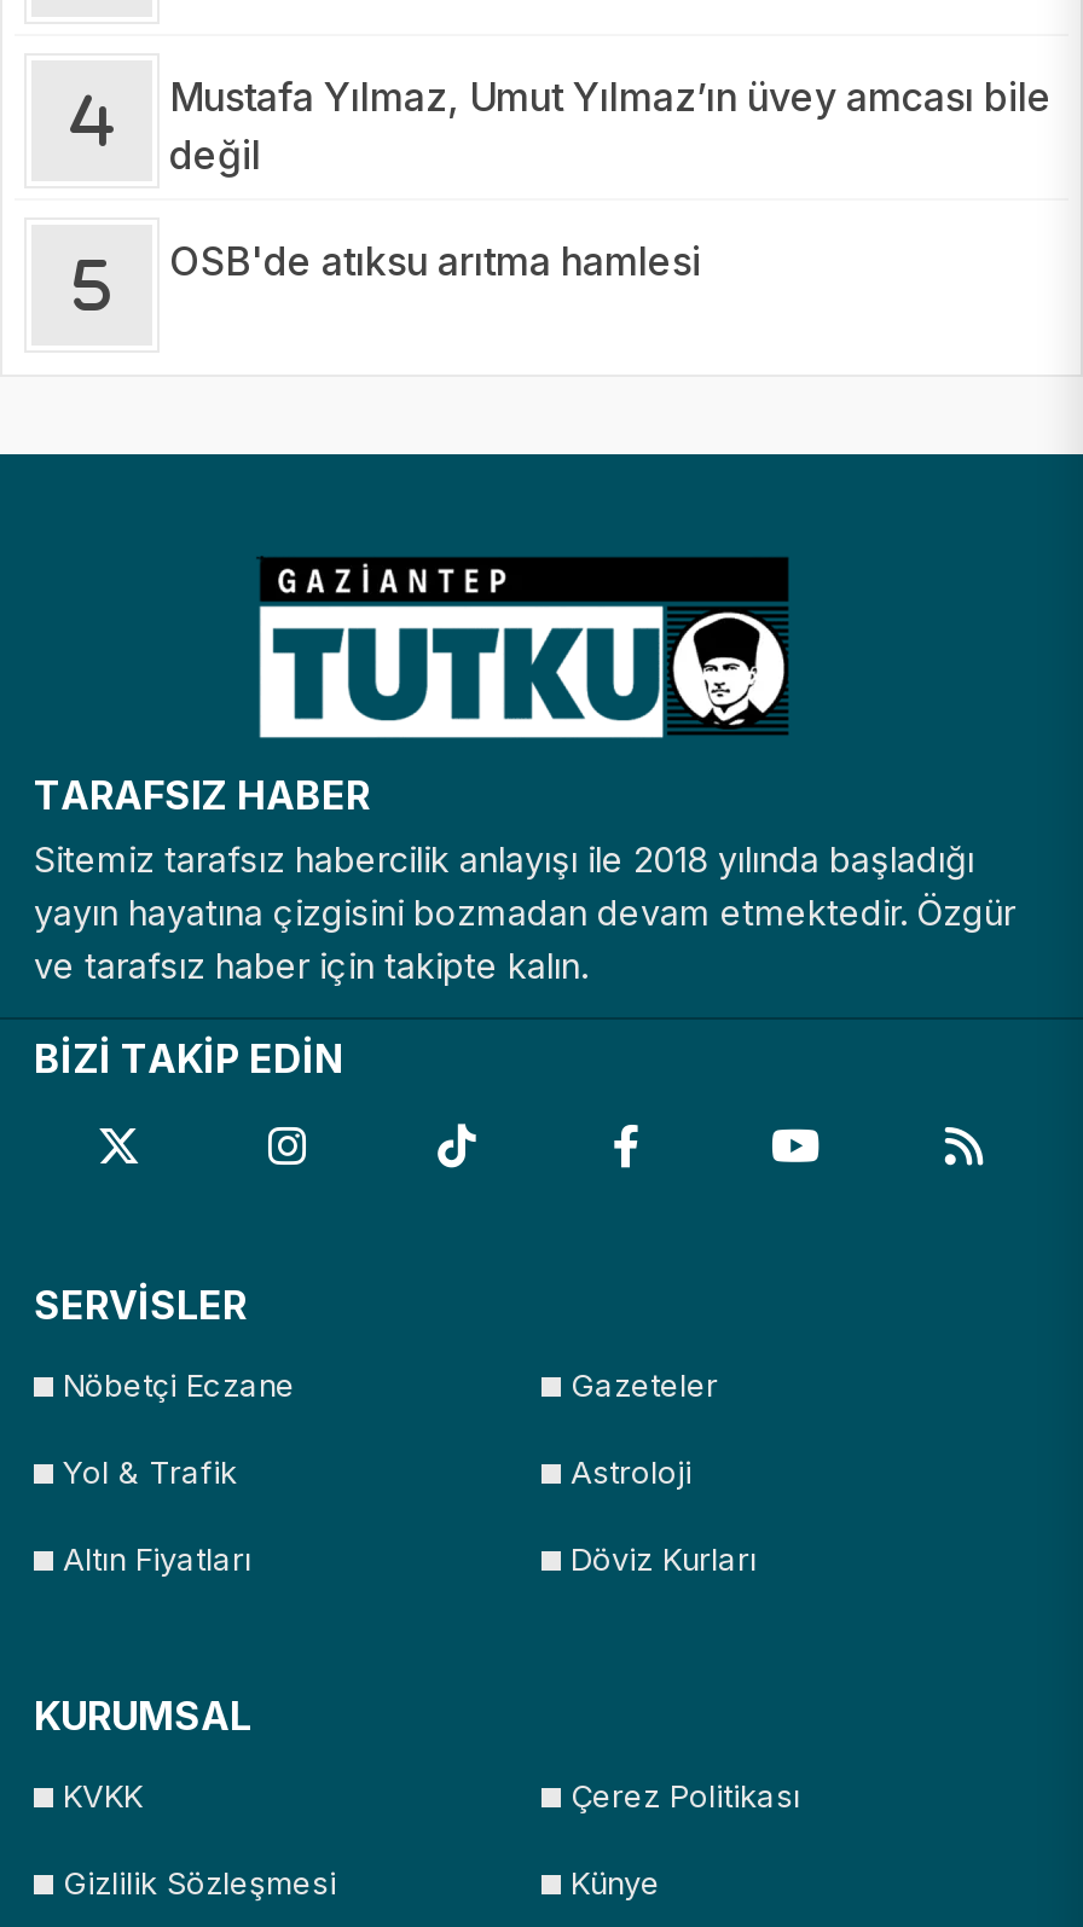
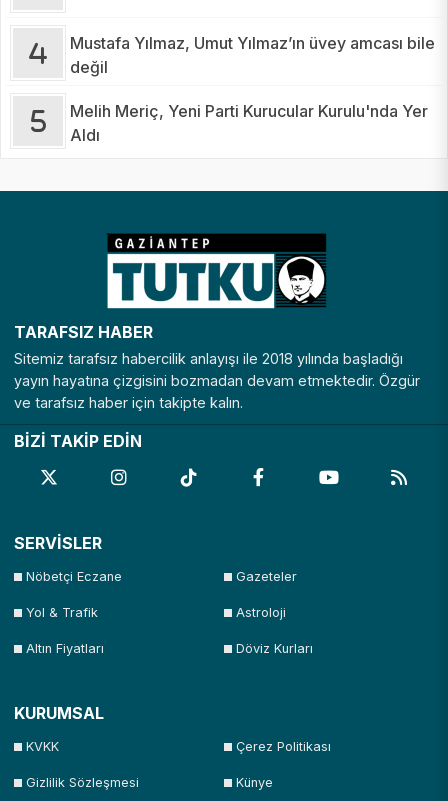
[169,236,701,285] OSB'de atıksu arıtma hamlesi -> [70,101,428,145] Melih Meriç, Yeni Parti Kurucular Kurulu'nda Yer | Aldı

